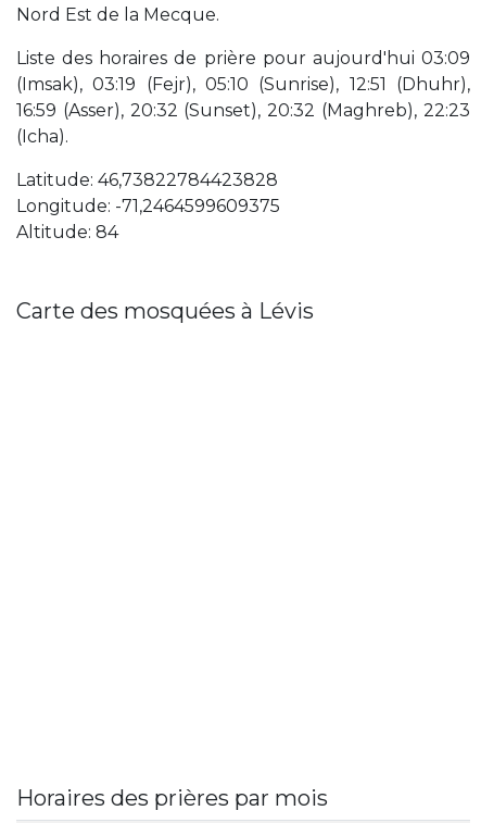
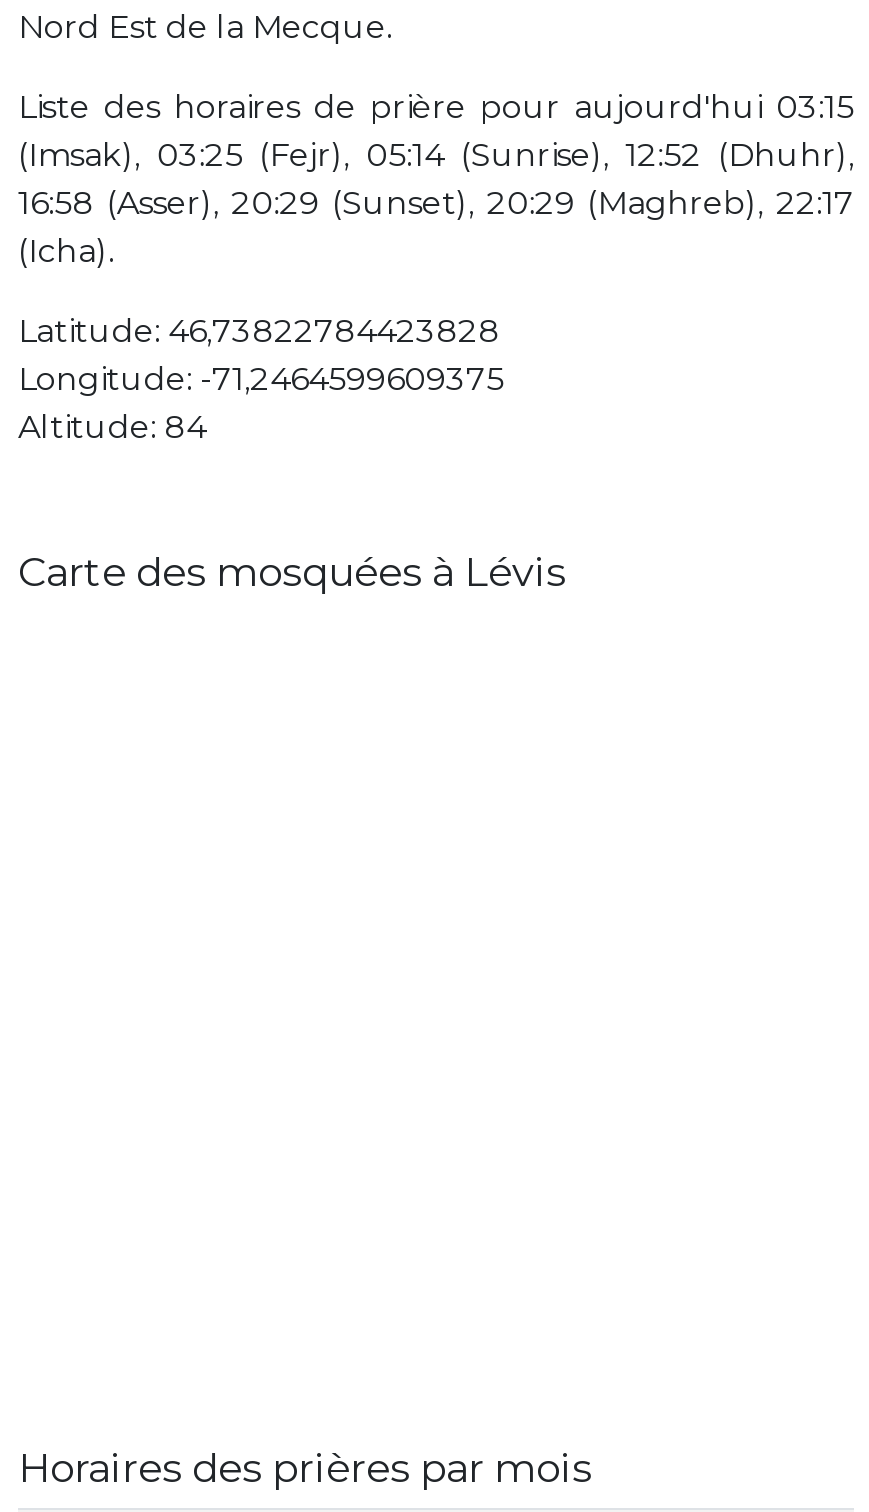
[16,48,470,69] Liste des horaires de prière pour aujourd'hui 03:09 -> [18,88,854,126] Liste des horaires de prière pour aujourd'hui 03:15
[16,74,470,95] (Imsak), 03:19 (Fejr), 05:10 (Sunrise), 12:51 (Dhuhr), -> [18,136,854,174] (Imsak), 03:25 (Fejr), 05:14 (Sunrise), 12:52 (Dhuhr),
[16,100,470,121] 16:59 (Asser), 20:32 (Sunset), 20:32 (Maghreb), 22:23 -> [18,184,854,222] 16:58 (Asser), 20:29 (Sunset), 20:29 (Maghreb), 22:17

